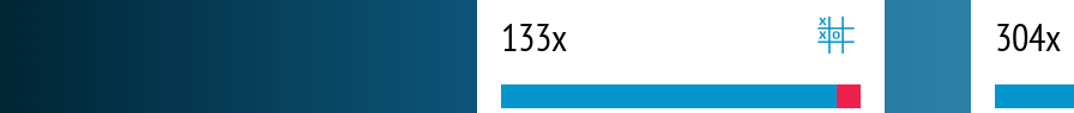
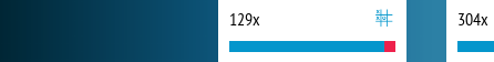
[501,13,568,61] 133x -> [229,8,260,30] 129x

